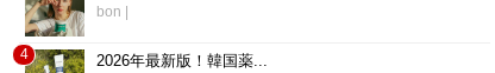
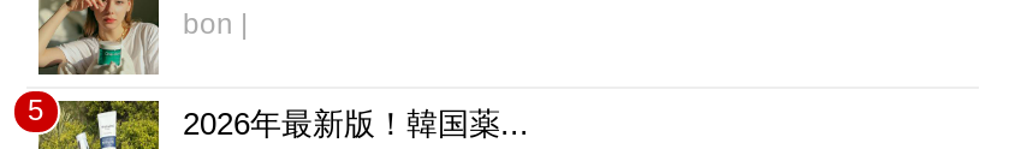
[20,47,28,63] 4 -> [28,95,44,129] 5

